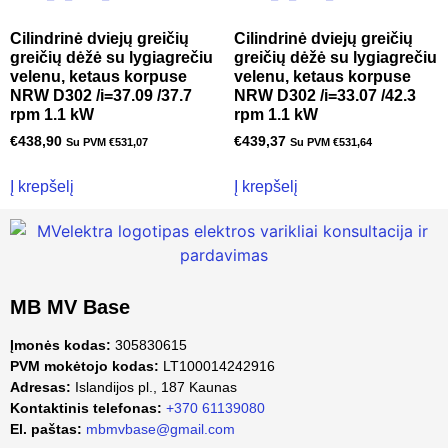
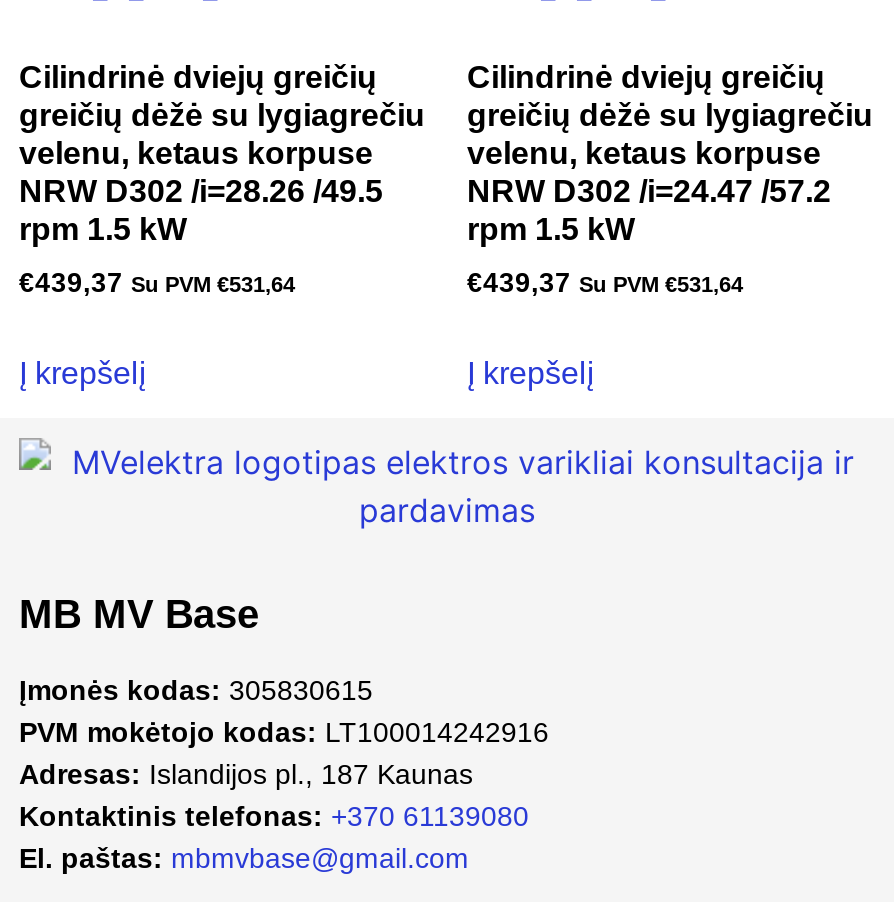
[10,87,192,104] NRW D302 /i=37.09 /37.7 -> [19,175,383,209] NRW D302 /i=28.26 /49.5
[234,87,416,104] NRW D302 /i=33.07 /42.3 -> [467,175,831,209] NRW D302 /i=24.47 /57.2
[10,106,94,123] rpm 1.1 kW -> [19,213,187,247] rpm 1.5 kW
[234,106,318,123] rpm 1.1 kW -> [467,213,635,247] rpm 1.5 kW
[10,134,148,149] €438,90 Su PVM €531,07 -> [19,269,295,299] €439,37 Su PVM €531,64

